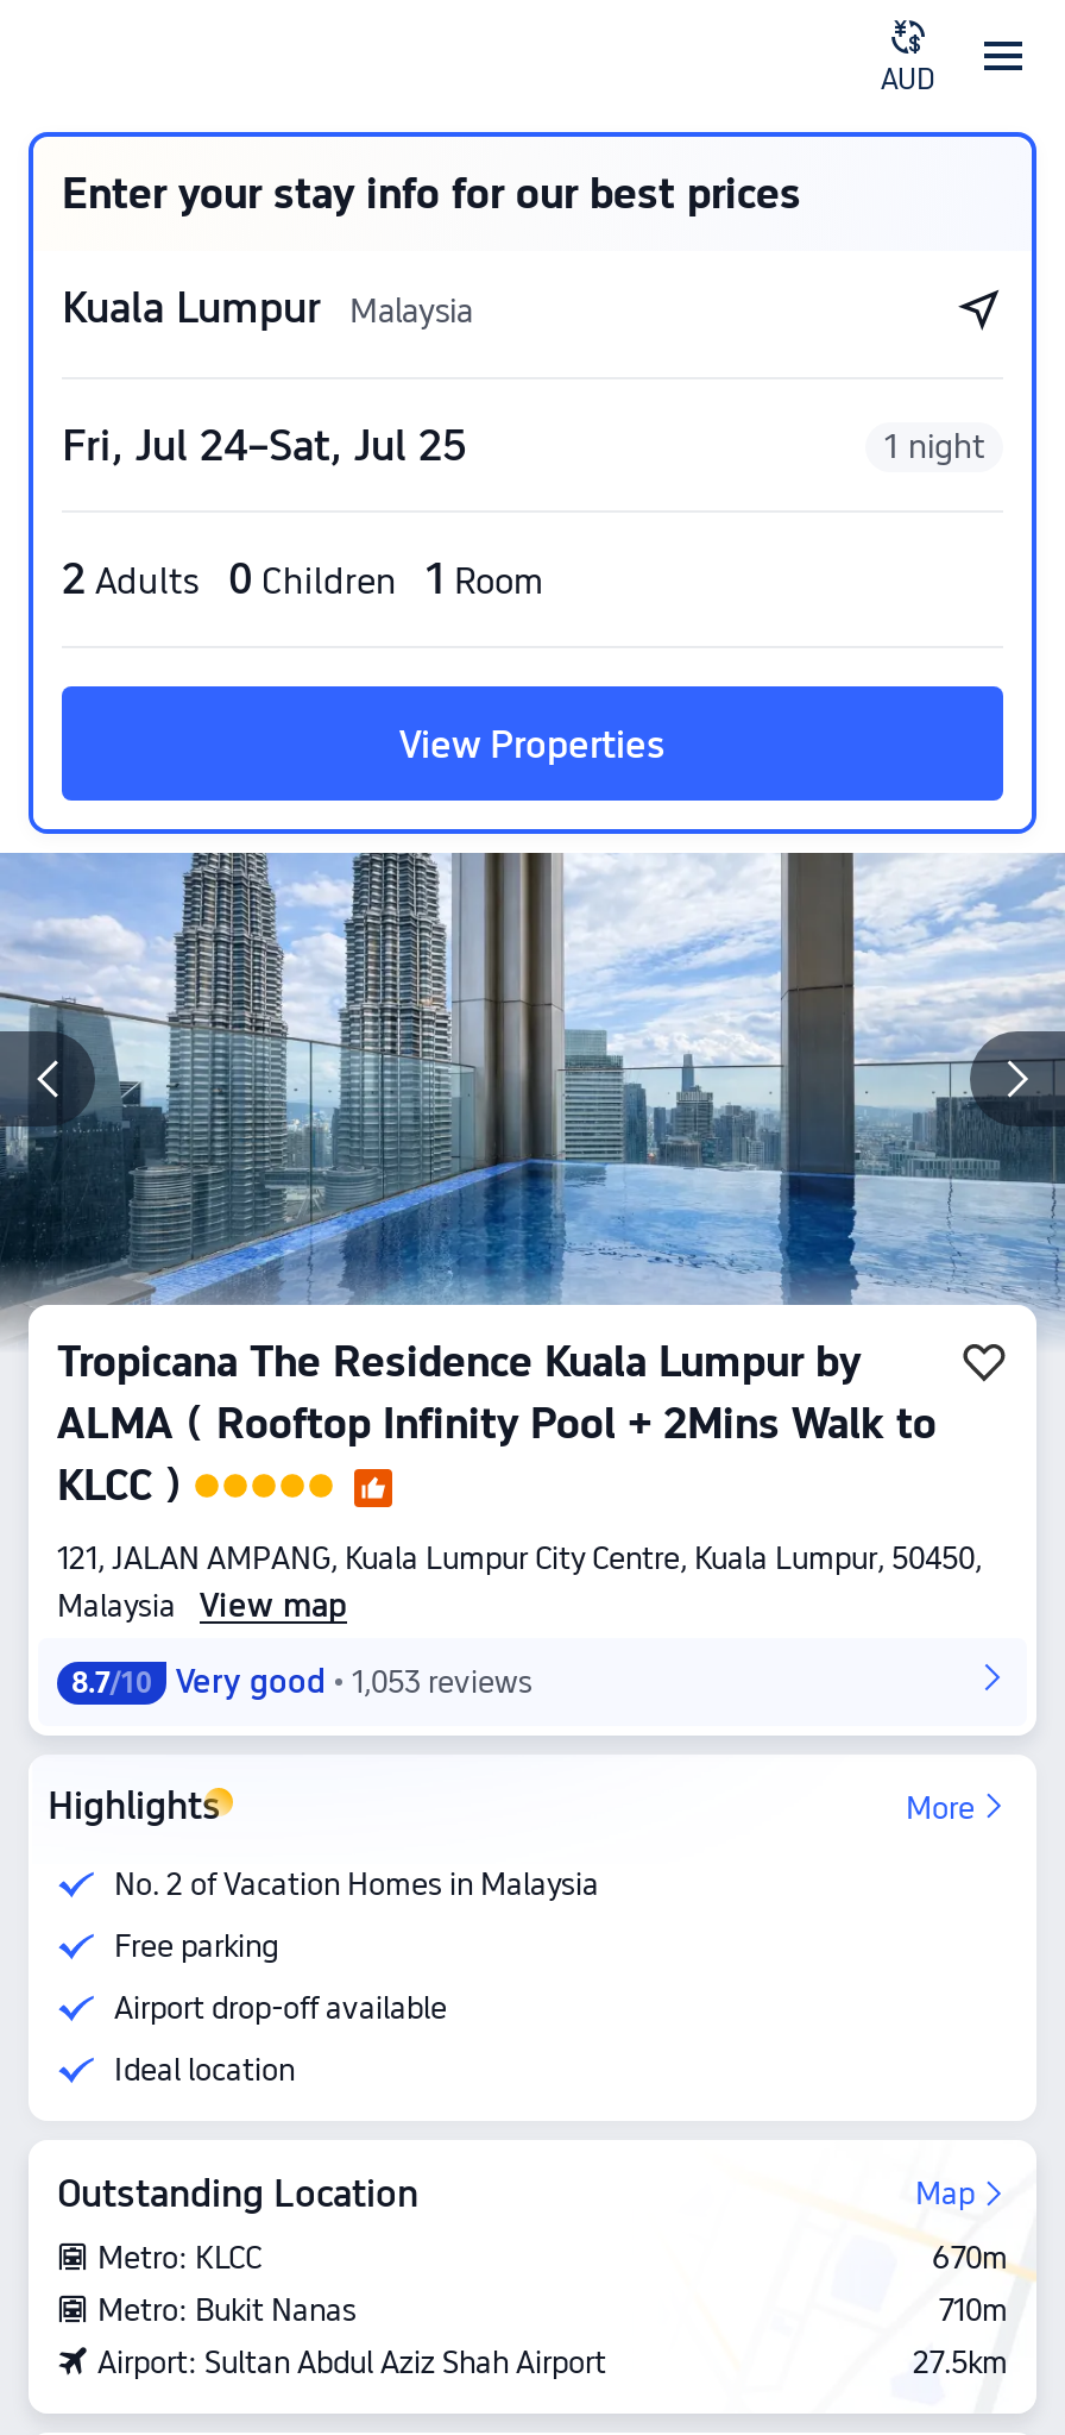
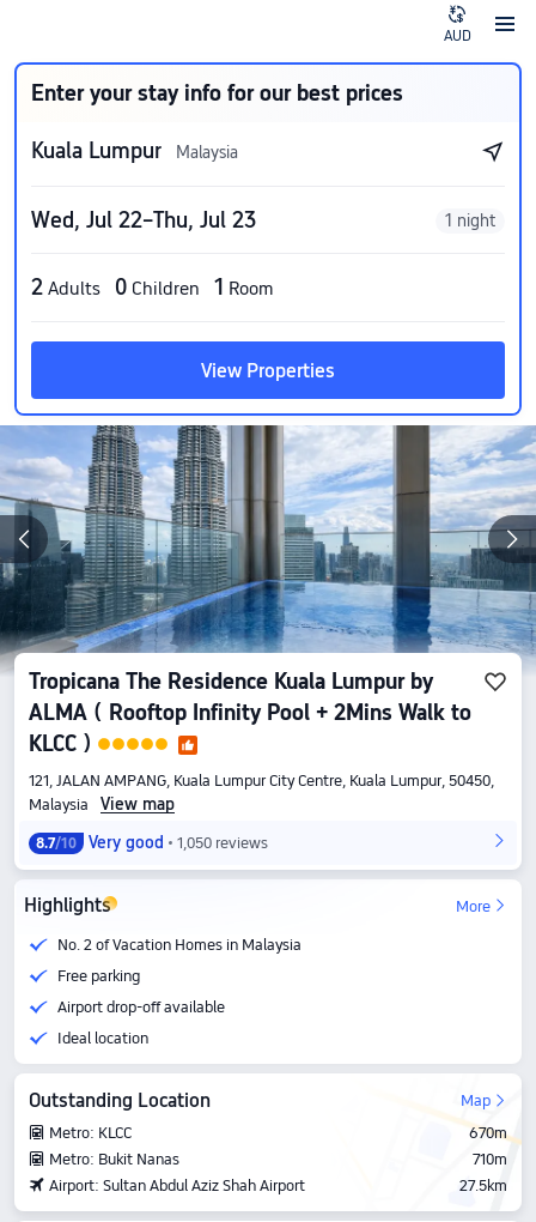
[62,420,466,470] Fri, Jul 24–Sat, Jul 25 -> [31,207,256,232] Wed, Jul 22–Thu, Jul 23
[71,1662,532,1700] 8.7/10 Very good 1,053 reviews -> [36,833,268,852] 8.7/10 Very good 1,050 reviews

